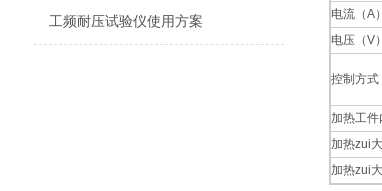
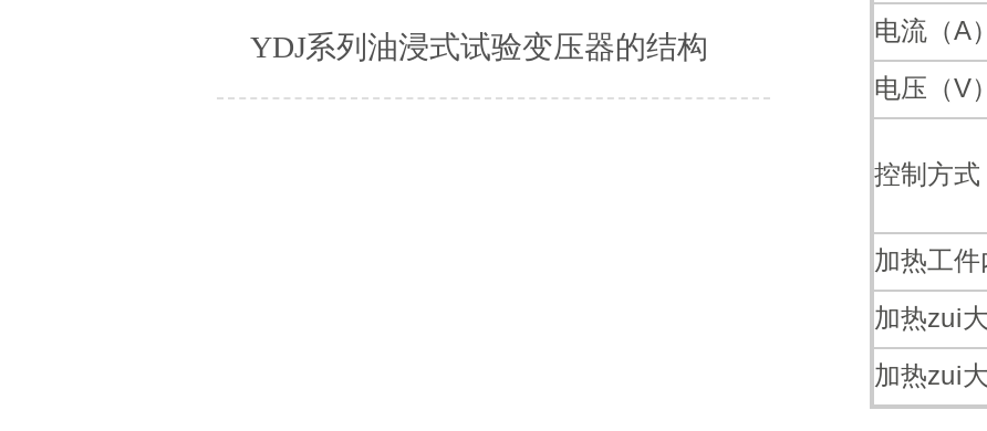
[49,14,203,29] 工频耐压试验仪使用方案 -> [250,31,708,64] YDJ系列油浸式试验变压器的结构

